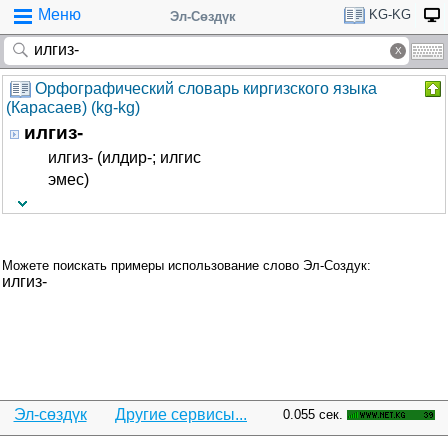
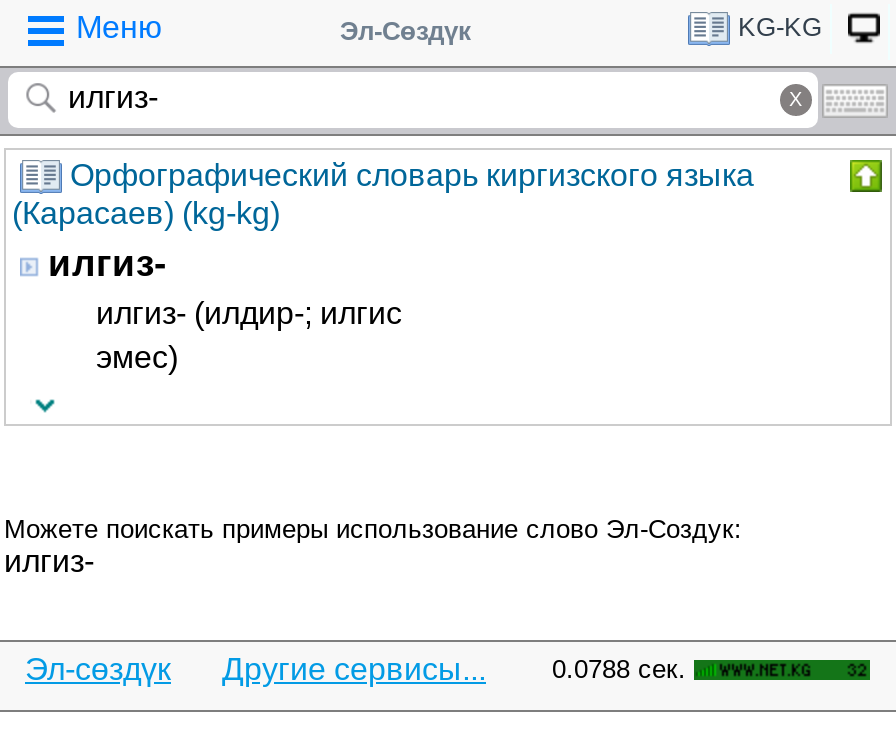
[283,407,343,422] 0.055 сек. -> [552,654,686,684] 0.0788 сек.

